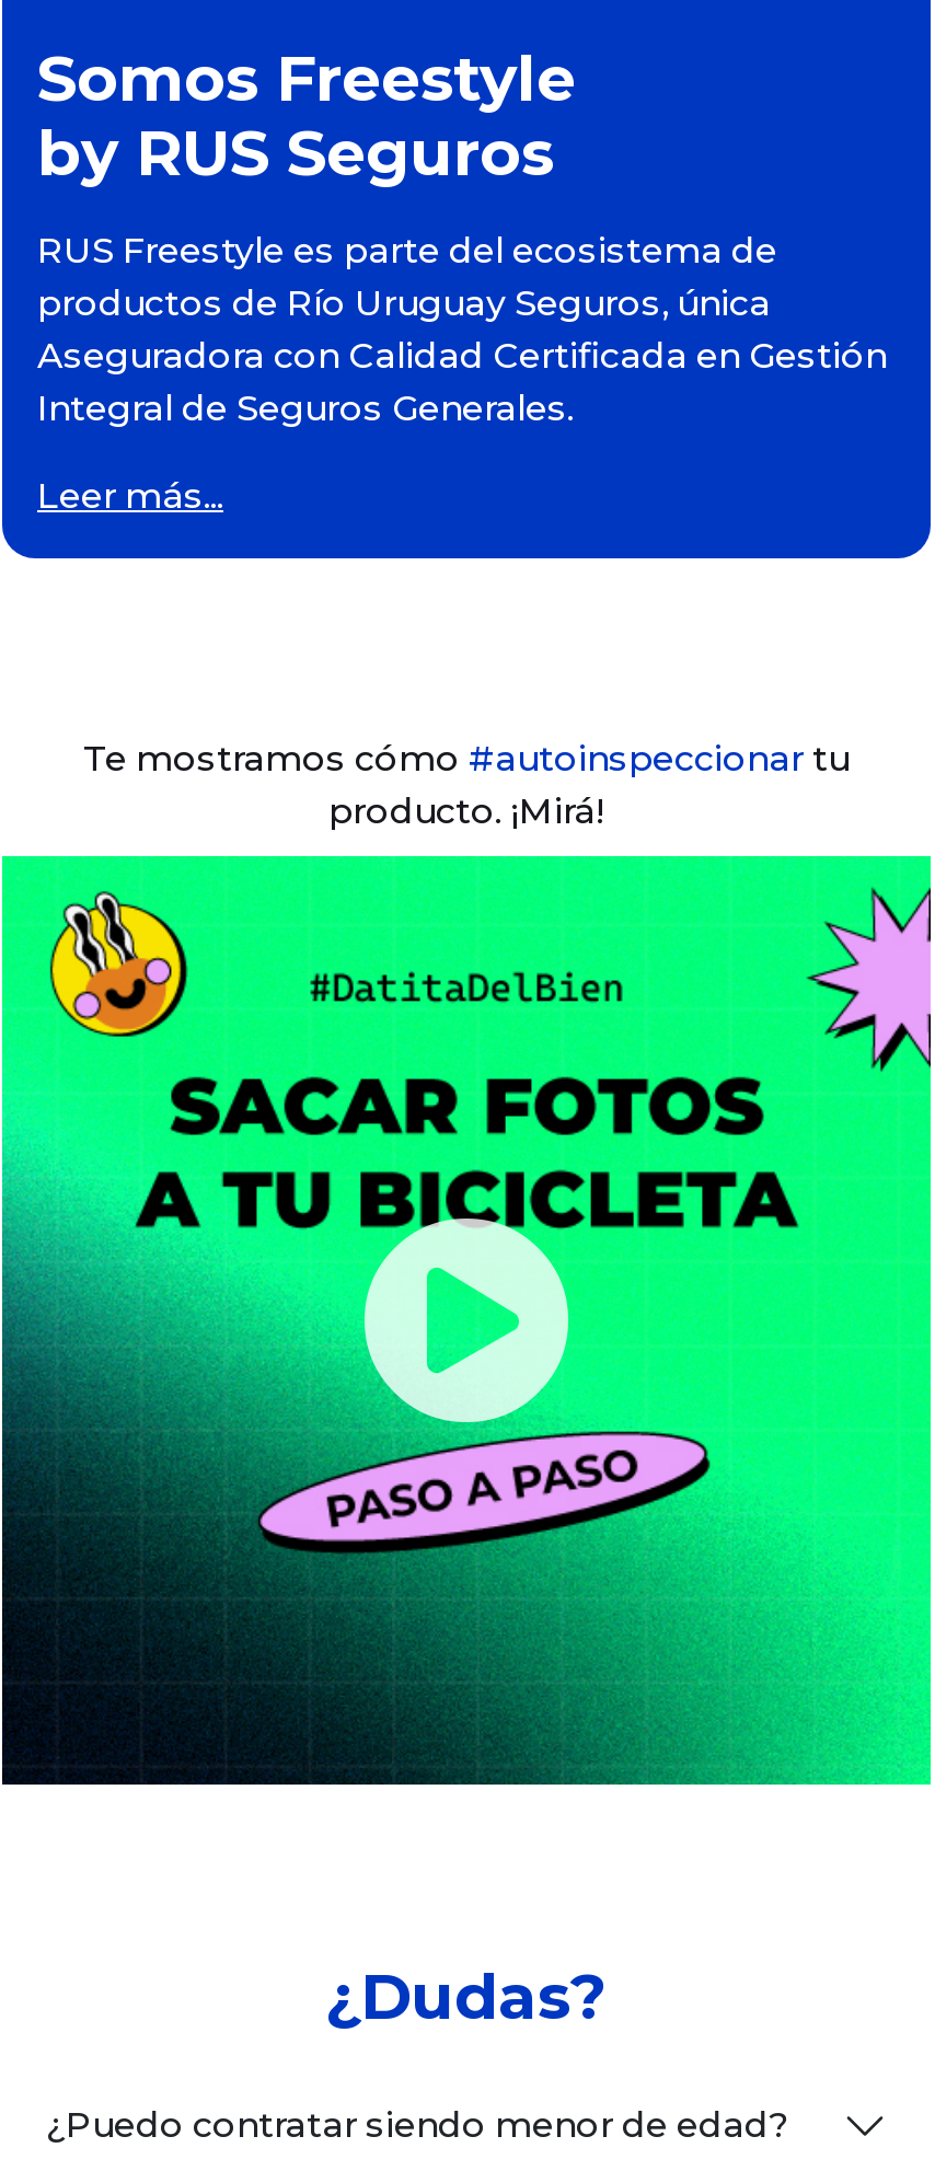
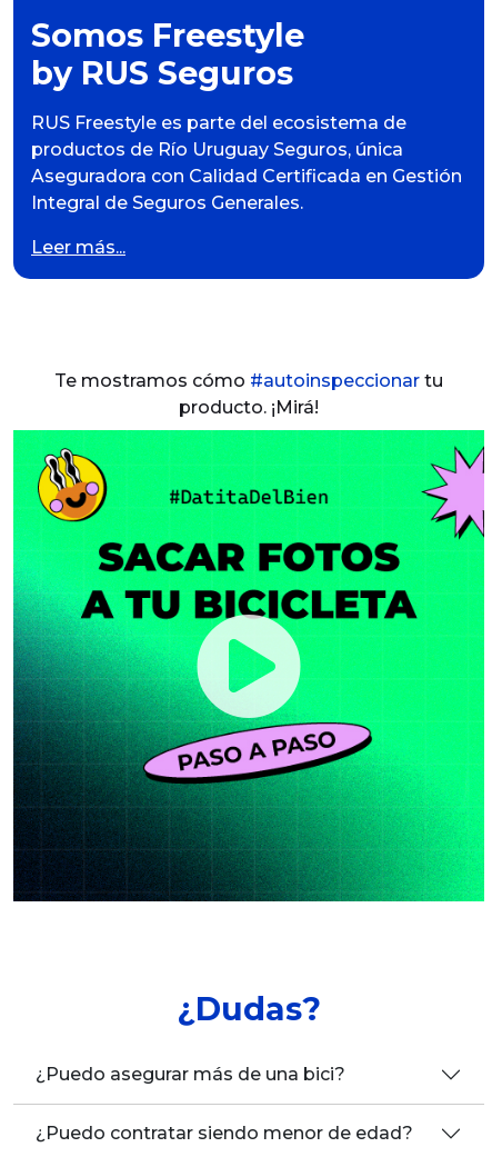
none -> [36,1064,345,1085] ¿Puedo asegurar más de una bici?

